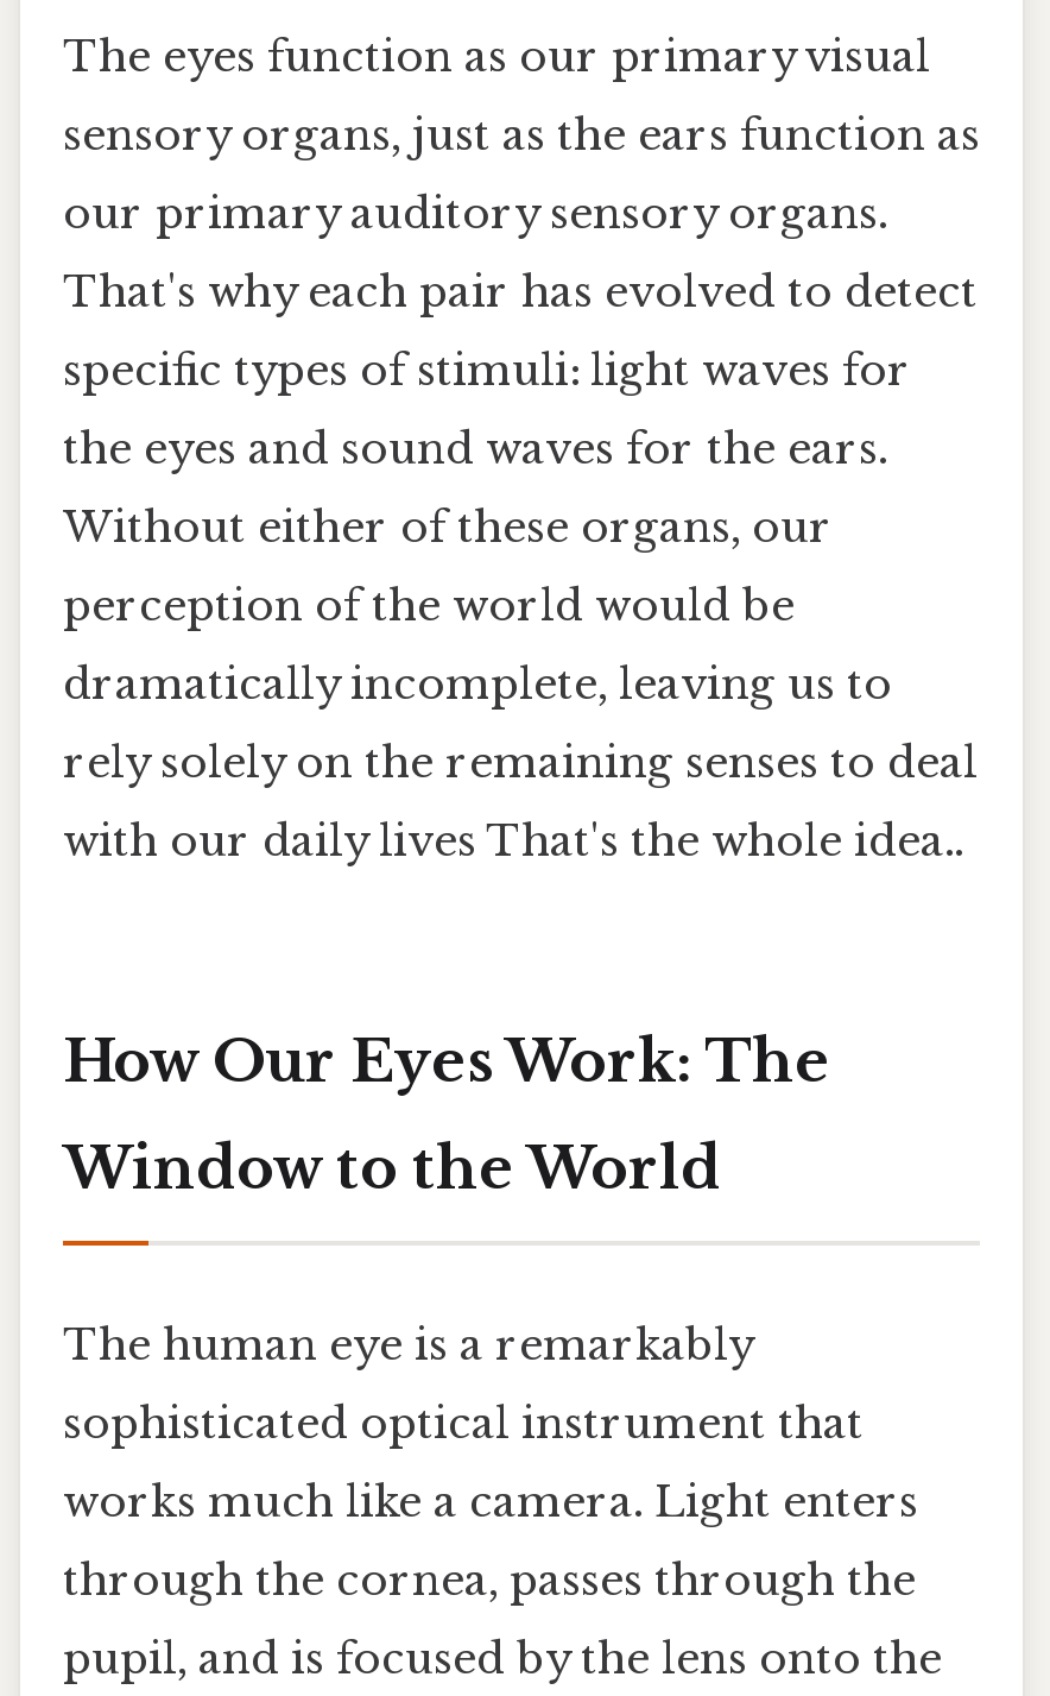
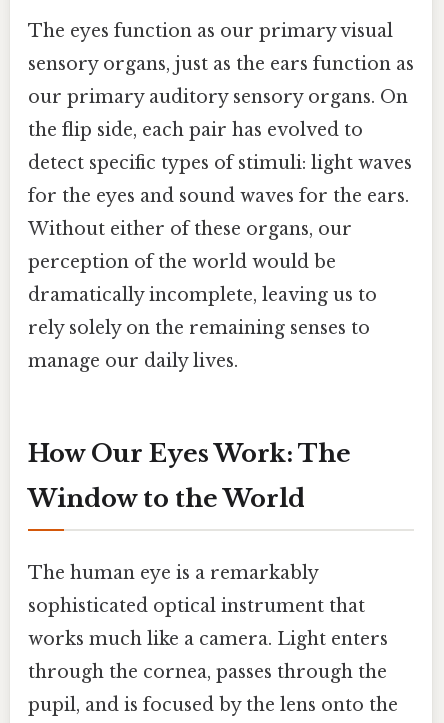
[63,188,887,241] our primary auditory sensory organs. -> [28,86,408,108] our primary auditory sensory organs. On
[63,267,978,319] That's why each pair has evolved to detect -> [28,119,363,141] the flip side, each pair has evolved to
[63,345,911,397] specific types of stimuli: light waves for -> [28,152,412,174] detect specific types of stimuli: light waves
[63,424,887,476] the eyes and sound waves for the ears. -> [28,185,409,207] for the eyes and sound waves for the ears.
[63,737,978,790] rely solely on the remaining senses to deal -> [28,317,370,339] rely solely on the remaining senses to
[63,816,963,868] with our daily lives That's the whole idea.. -> [28,350,238,372] manage our daily lives.

